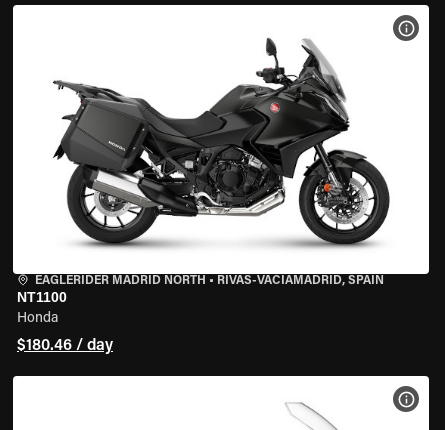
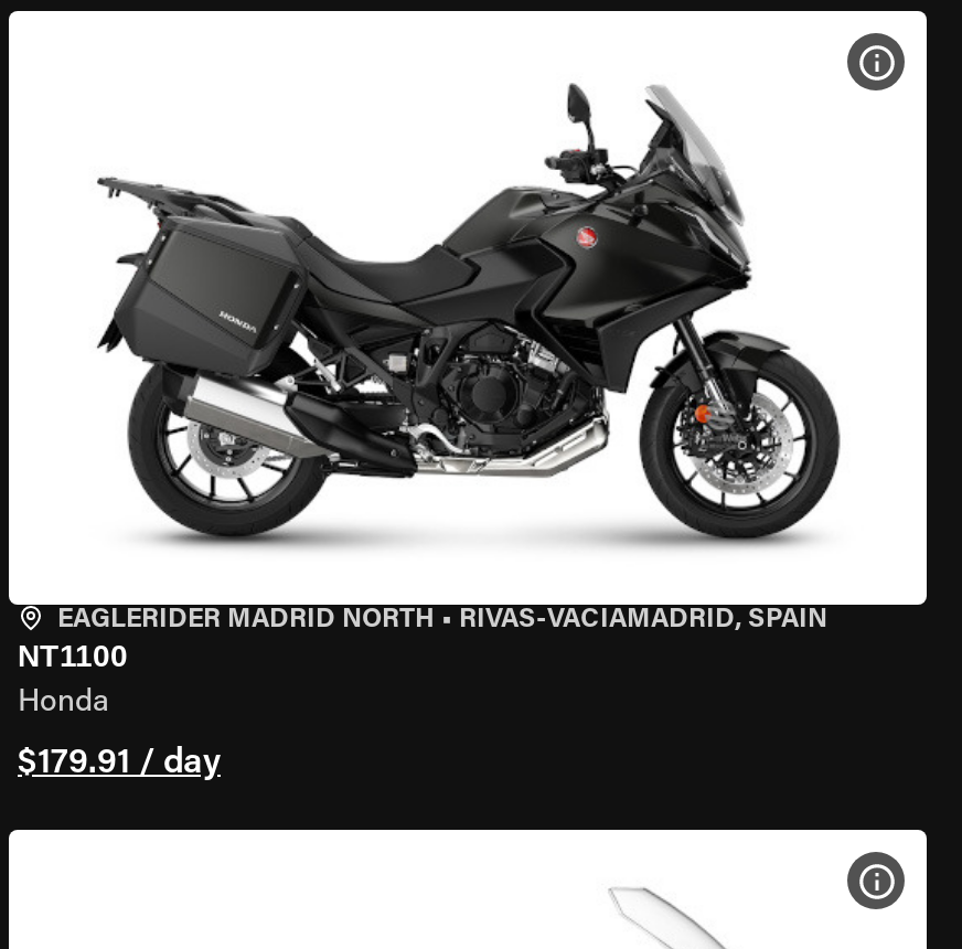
[17,338,113,354] $180.46 / day -> [18,746,221,781] $179.91 / day

